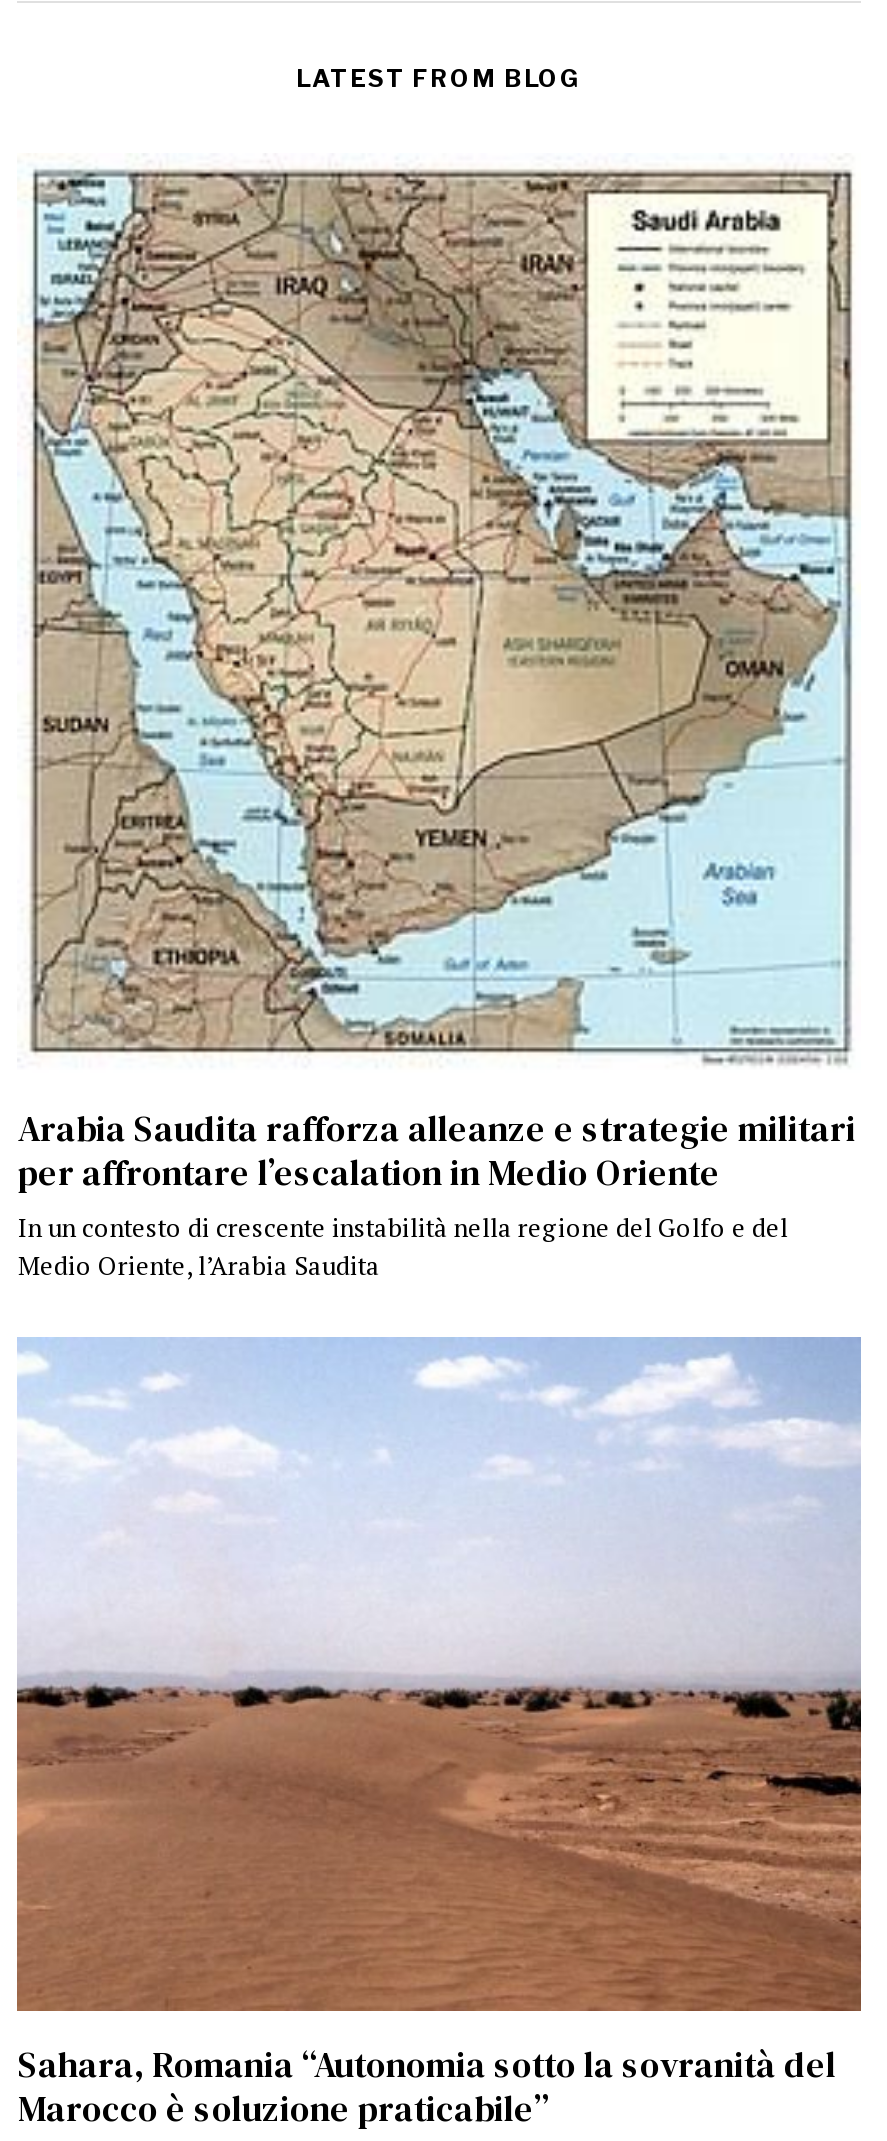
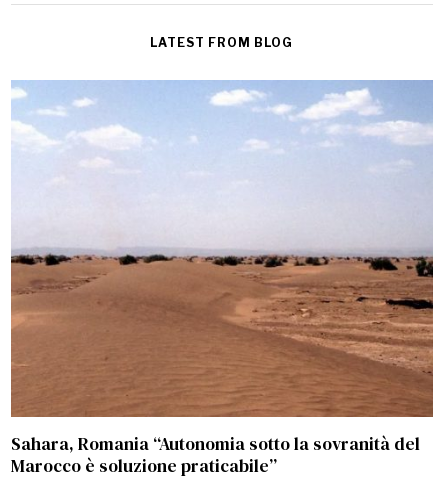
[18,167,856,1283] [image] | Arabia Saudita rafforza alleanze e strategie militari | per affrontare l’escalation in Medio Oriente | In un contesto di crescente instabilità nella regione del Golfo e del | Medio Oriente, l’Arabia Saudita -> none

